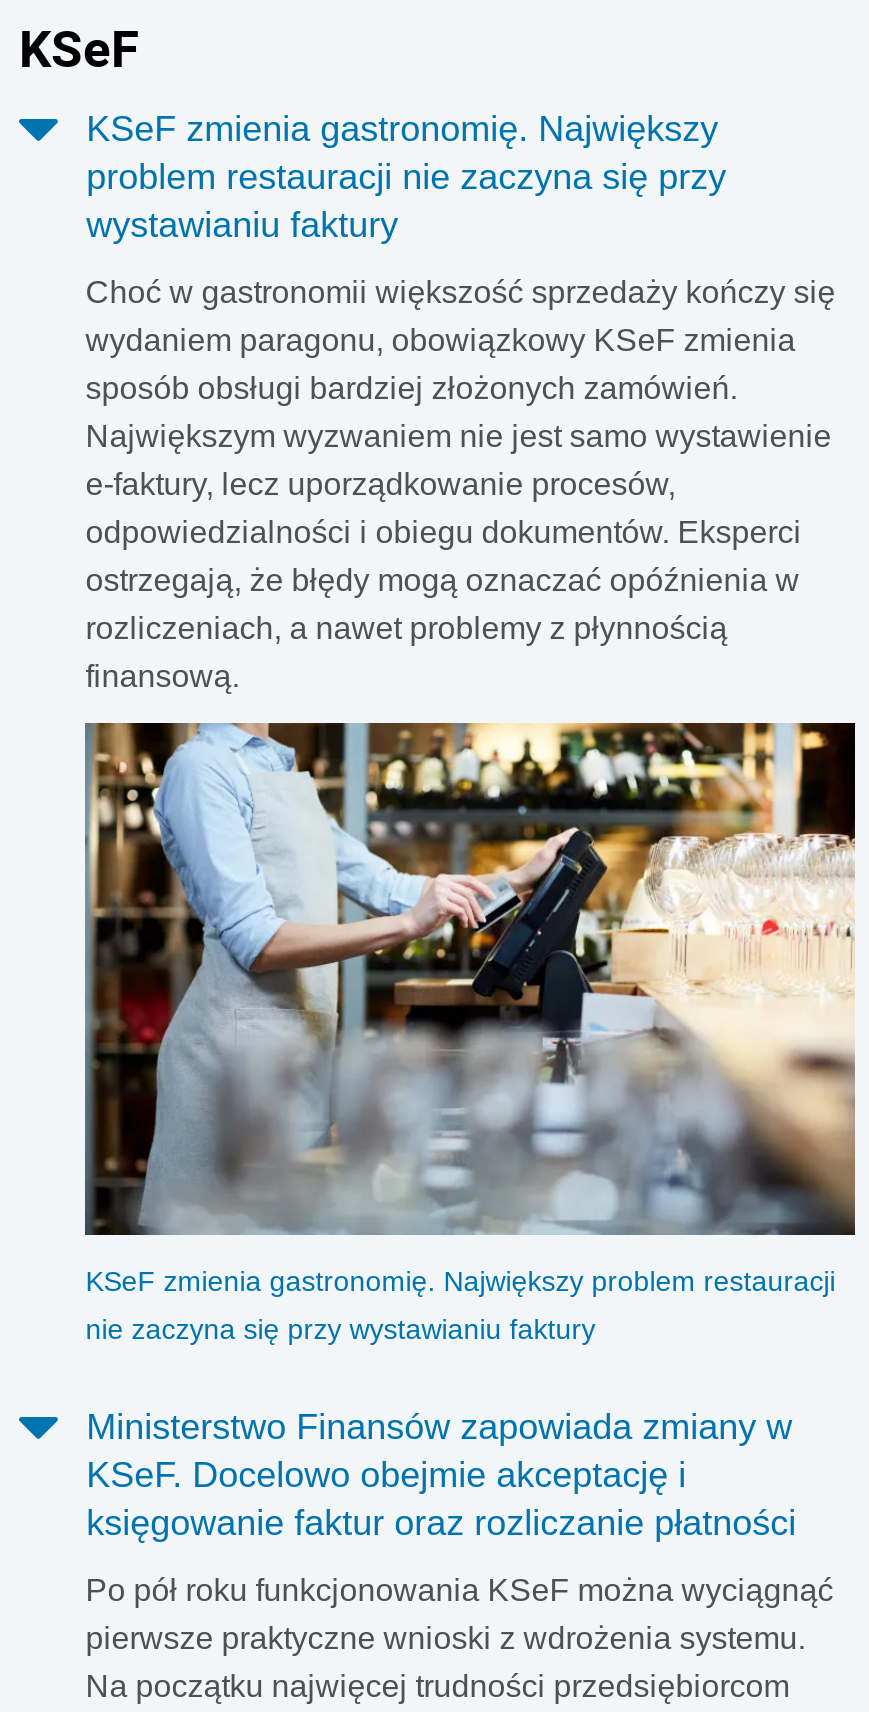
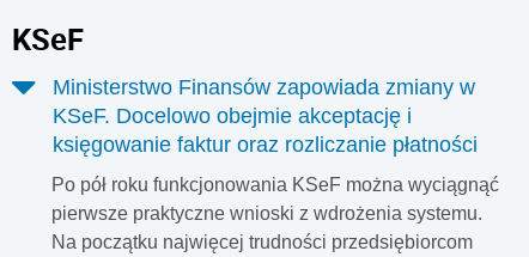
[86,109,836,693] KSeF zmienia gastronomię. Największy | problem restauracji nie zaczyna się przy | wystawianiu faktury | Choć w gastronomii większość sprzedaży kończy się | wydaniem paragonu, obowiązkowy KSeF zmienia | sposób obsługi bardziej złożonych zamówień. | Największym wyzwaniem nie jest samo wystawienie | e-faktury, lecz uporządkowanie procesów, | odpowiedzialności i obiegu dokumentów. Eksperci | ostrzegają, że błędy mogą oznaczać opóźnienia w | rozliczeniach, a nawet problemy z płynnością | finansową. -> none
[83,721,857,1346] [image] | KSeF zmienia gastronomię. Największy problem restauracji | nie zaczyna się przy wystawianiu faktury -> none

